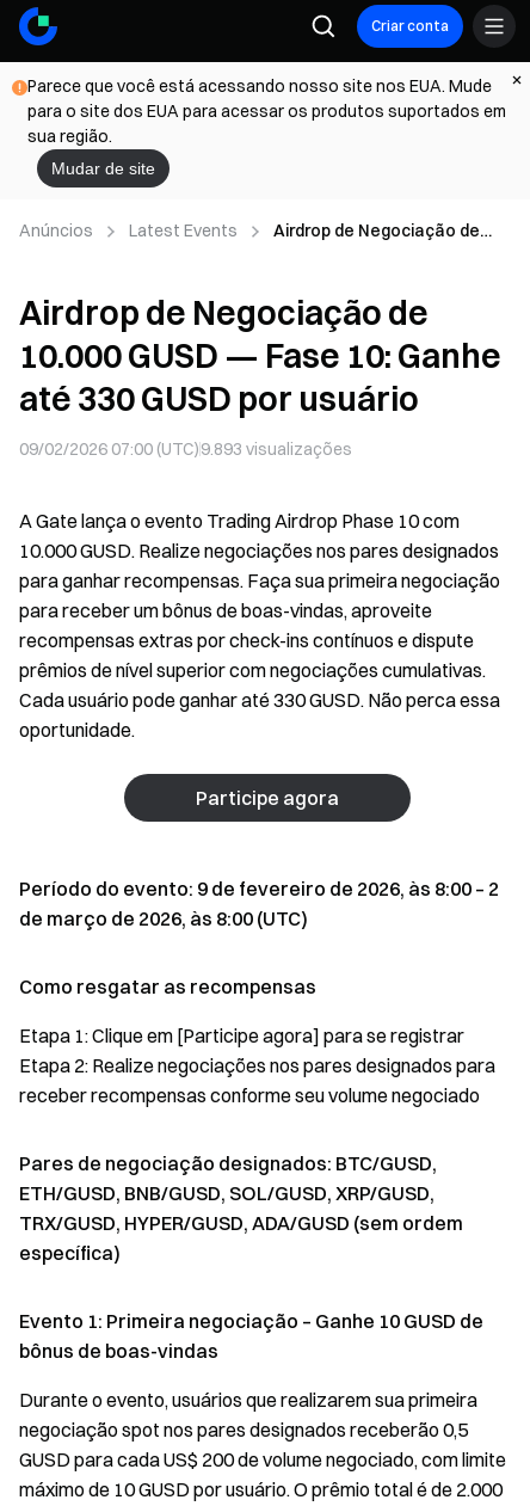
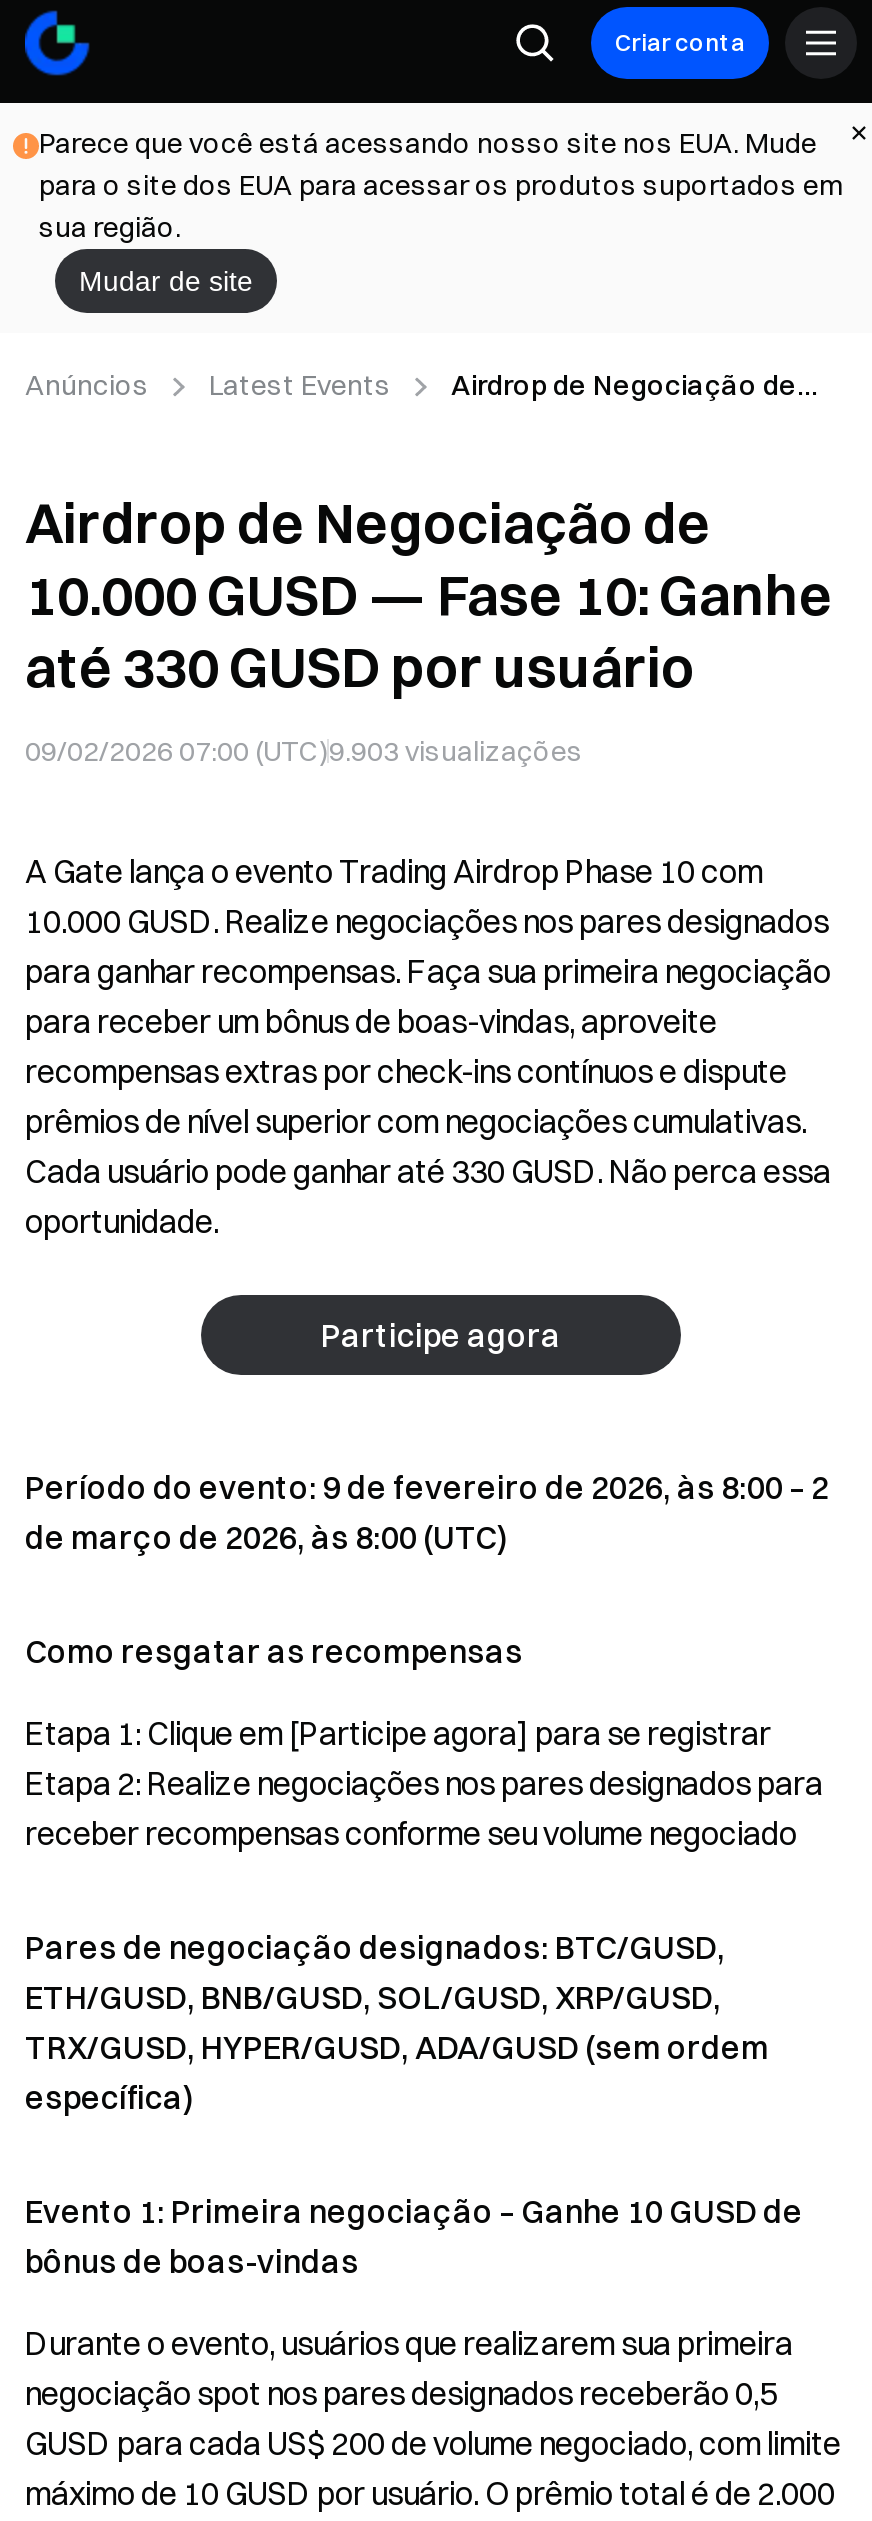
[19,438,352,460] 09/02/2026 07:00 (UTC)9.893 visualizações -> [25,733,583,769] 09/02/2026 07:00 (UTC)9.903 visualizações

